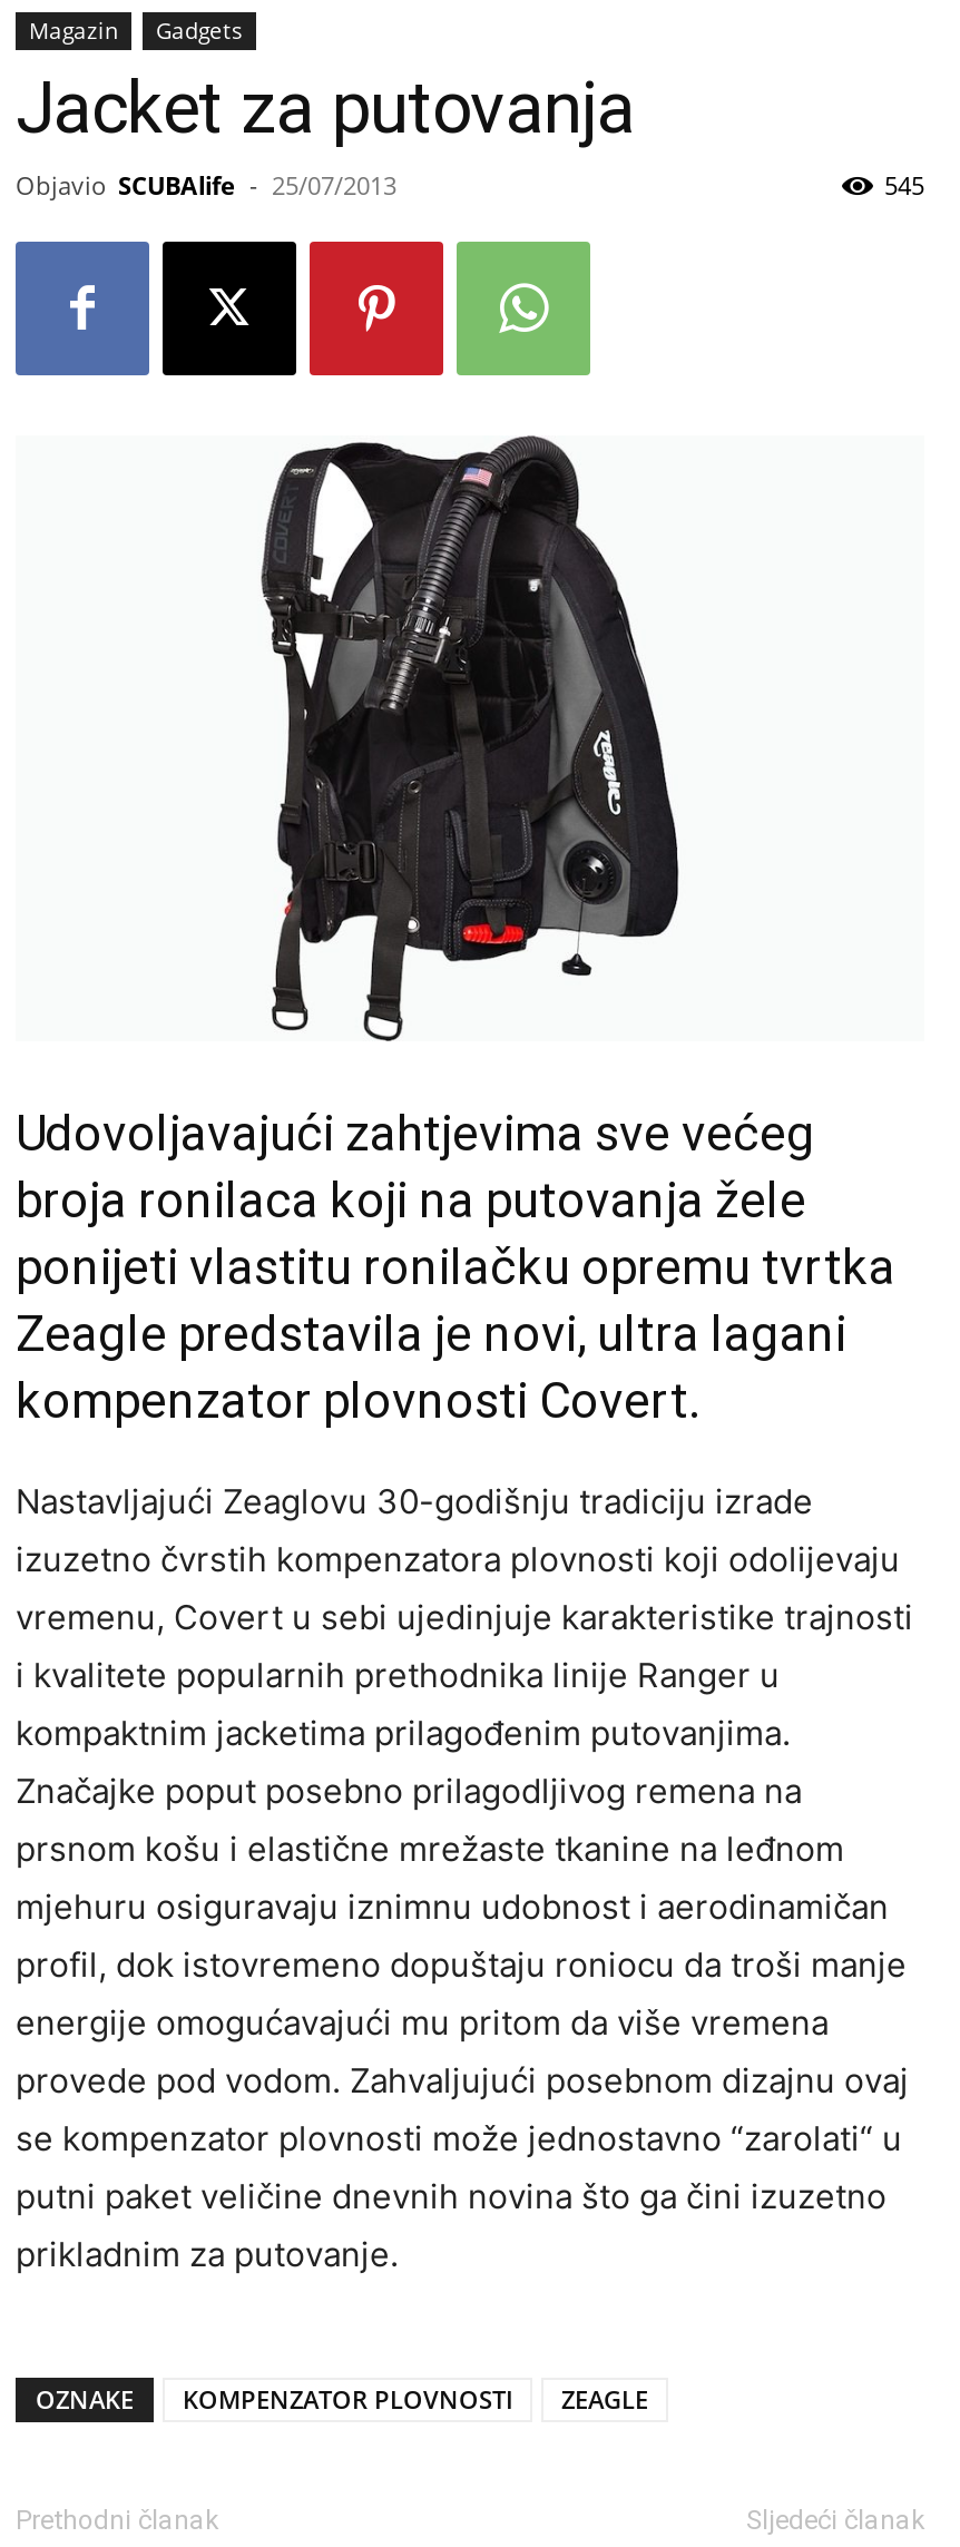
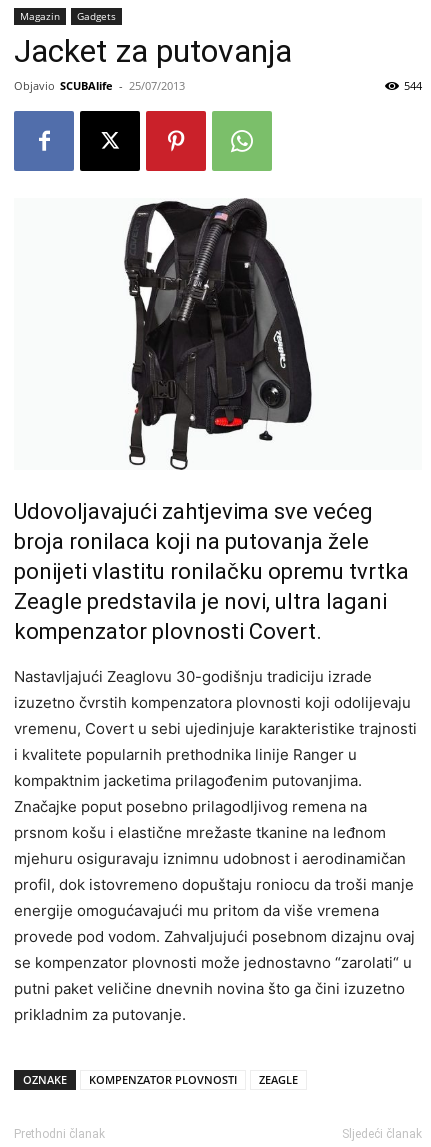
[884,168,924,202] 545 -> [404,78,422,93] 544

